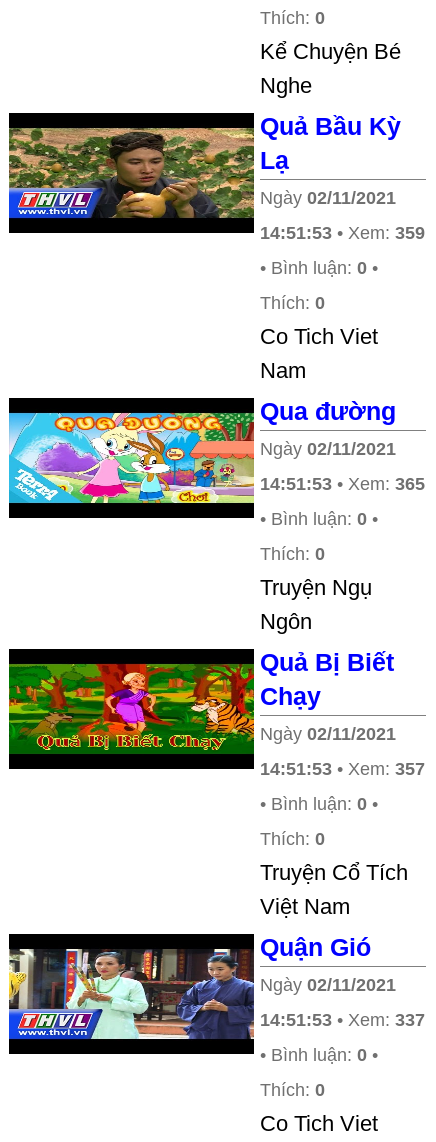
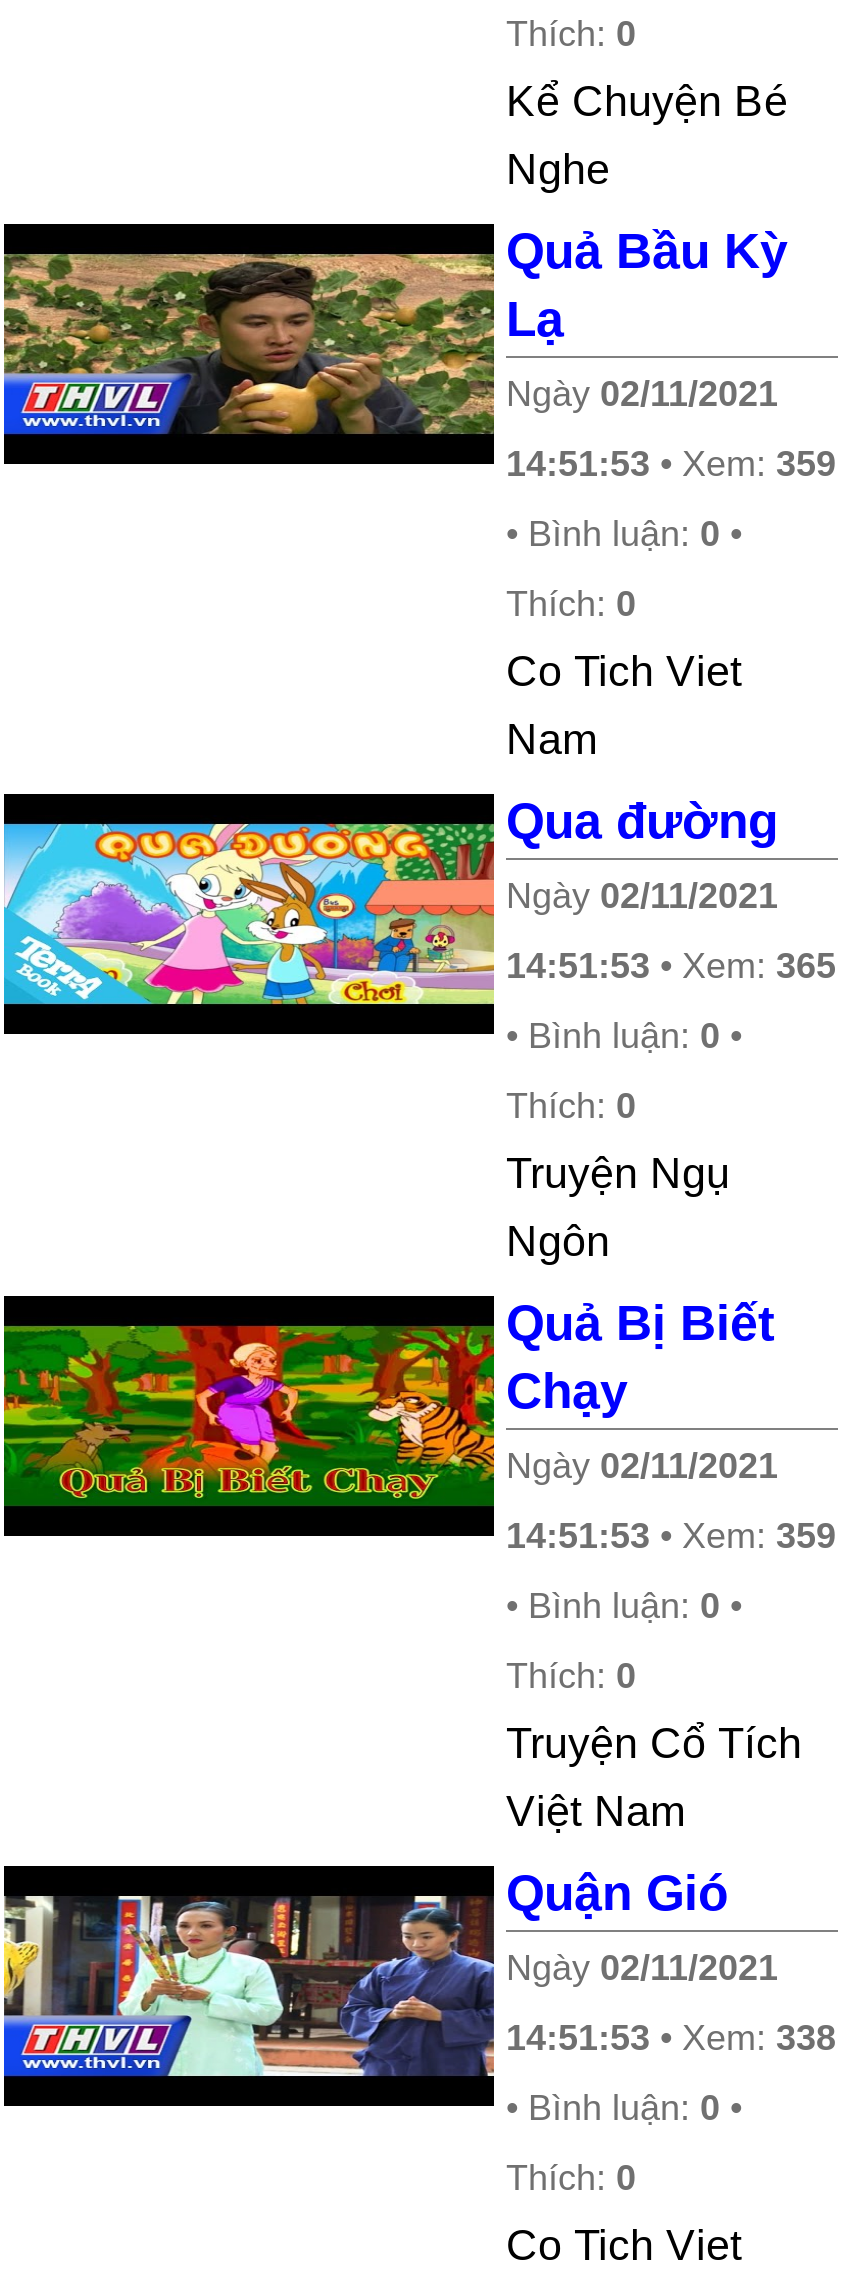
[260,759,425,779] 14:51:53 • Xem: 357 -> [506,1516,836,1556] 14:51:53 • Xem: 359
[260,1010,425,1030] 14:51:53 • Xem: 337 -> [506,2018,836,2058] 14:51:53 • Xem: 338

